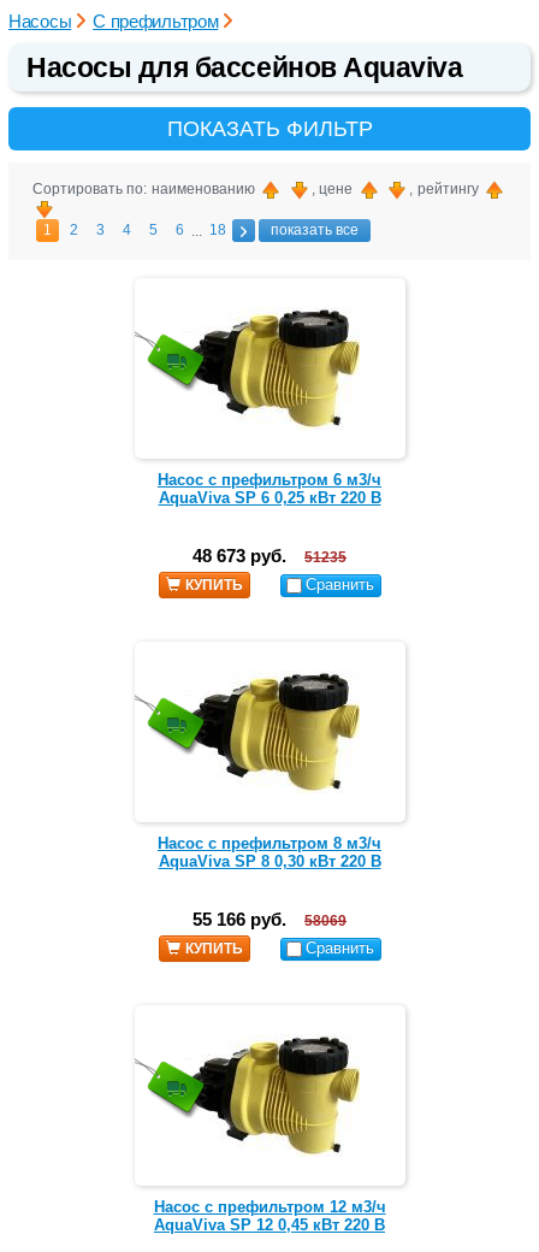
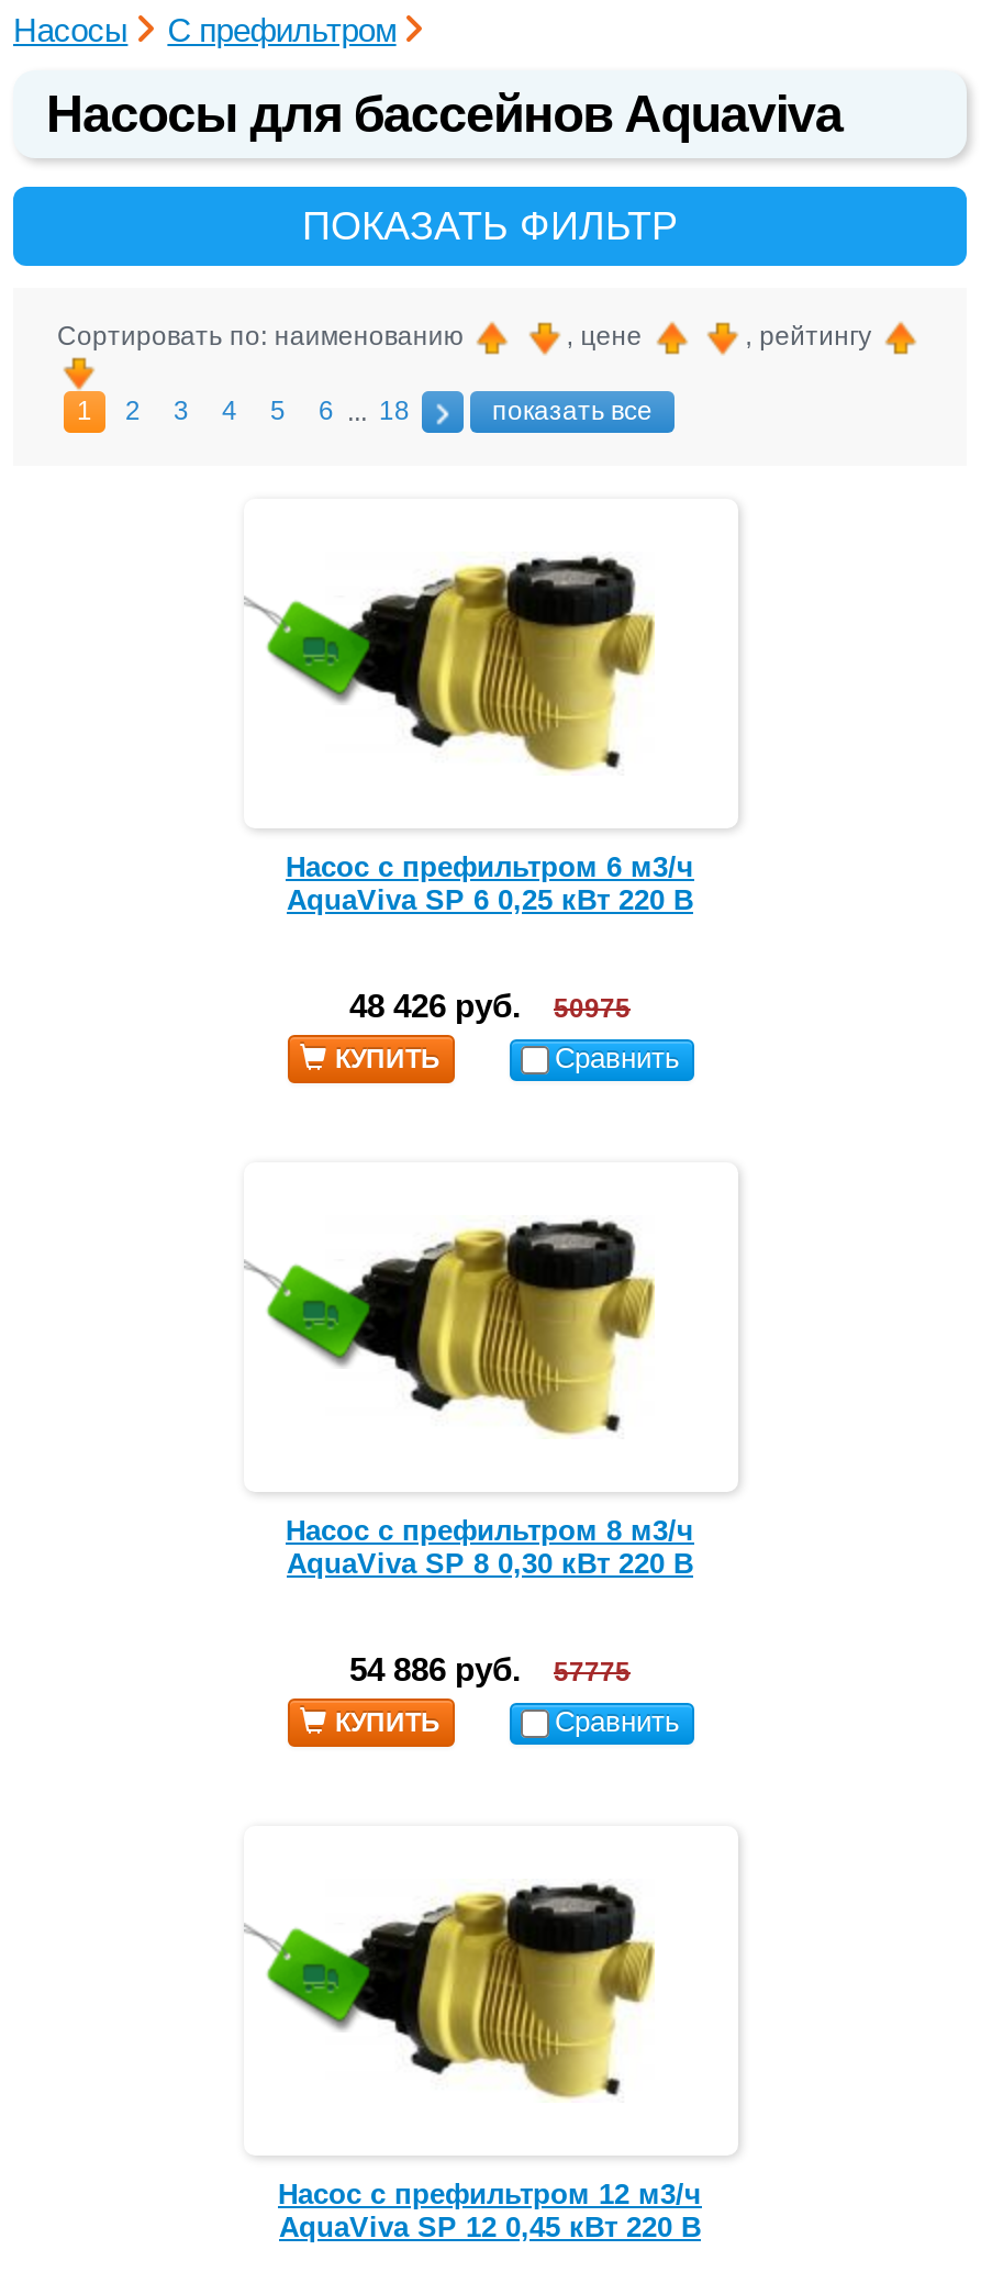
[192,546,286,566] 48 673 руб. -> [349,987,521,1025] 48 426 руб.
[304,549,346,566] 51235 -> [554,994,631,1025] 50975
[192,909,286,930] 55 166 руб. -> [349,1651,521,1688] 54 886 руб.
[304,913,346,930] 58069 -> [554,1658,631,1688] 57775

